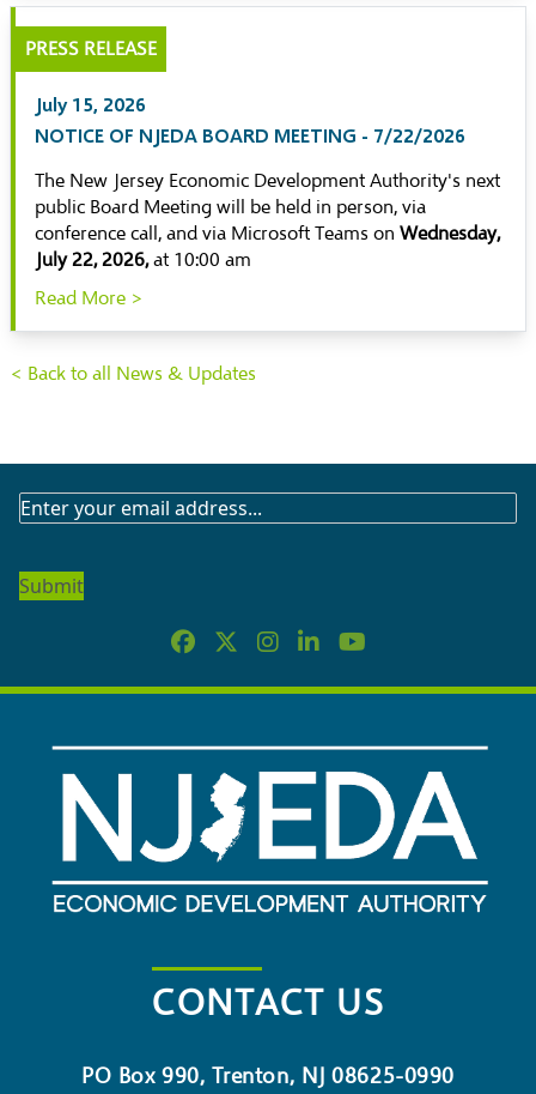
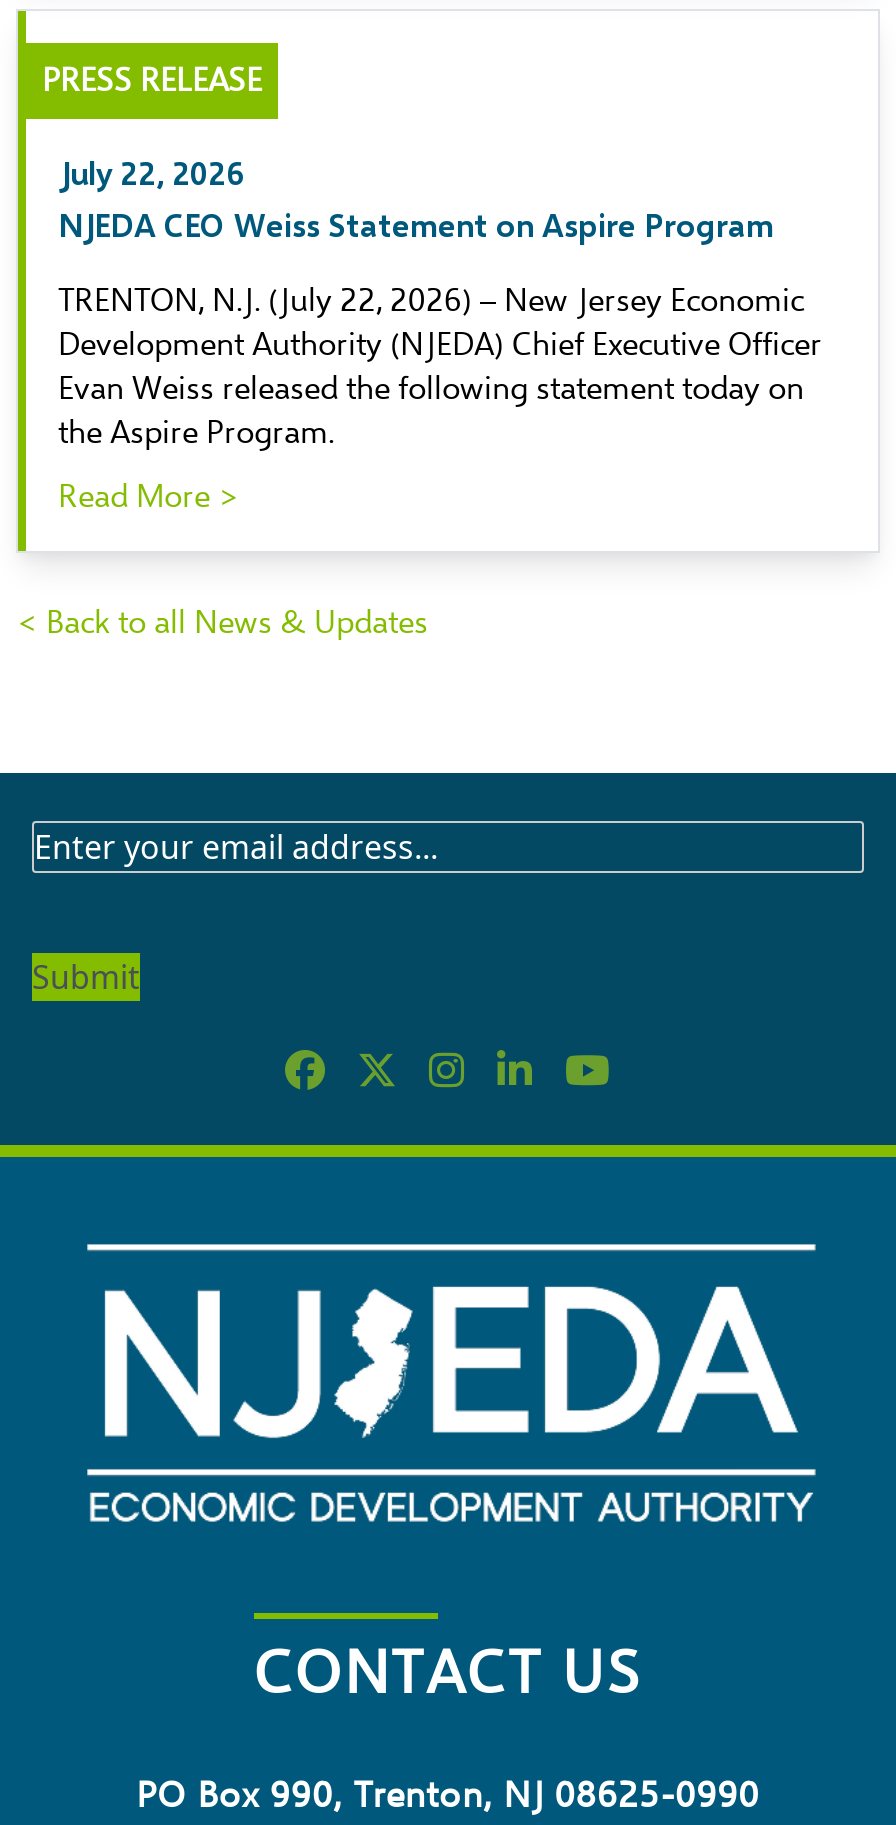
[35,92,465,146] July 15, 2026 | NOTICE OF NJEDA BOARD MEETING - 7/22/2026 -> [58,153,774,243] July 22, 2026 | NJEDA CEO Weiss Statement on Aspire Program
[35,169,500,272] The New Jersey Economic Development Authority's next | public Board Meeting will be held in person, via | conference call, and via Microsoft Teams on Wednesday, | July 22, 2026, at 10:00 am -> [58,281,822,453] TRENTON, N.J. (July 22, 2026) – New Jersey Economic | Development Authority (NJEDA) Chief Executive Officer | Evan Weiss released the following statement today on | the Aspire Program.

